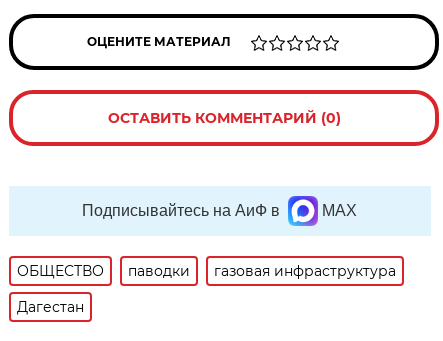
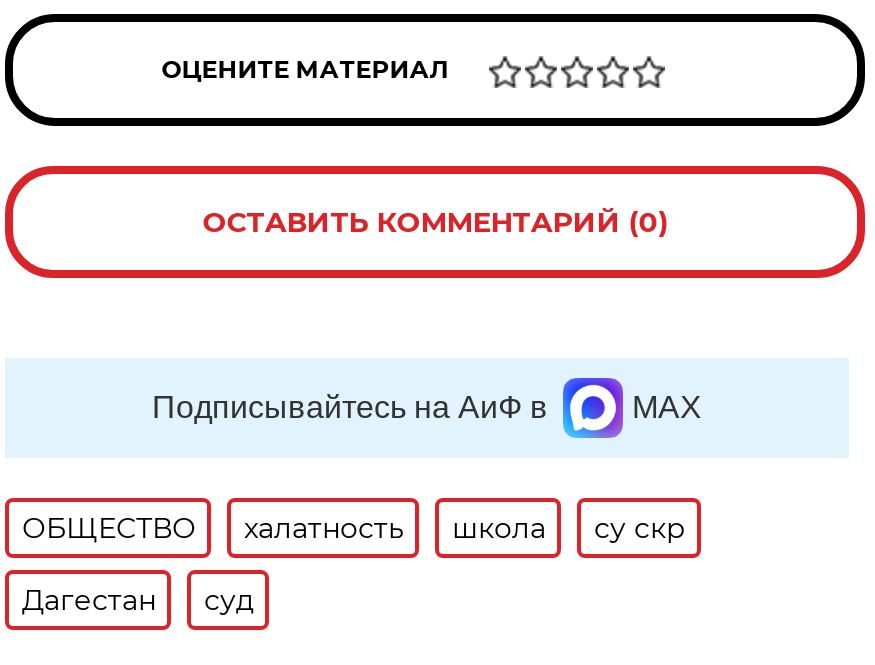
[128,262,396,280] паводки | газовая инфраструктура -> [244,510,686,546] халатность | школа | су скр
none -> [204,582,254,618] суд

